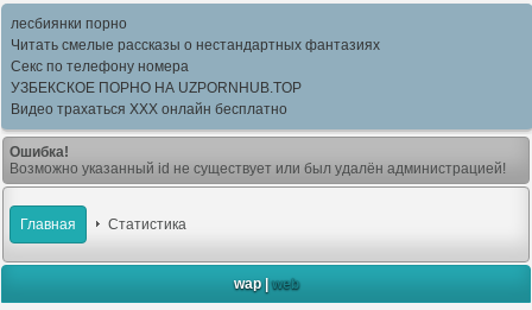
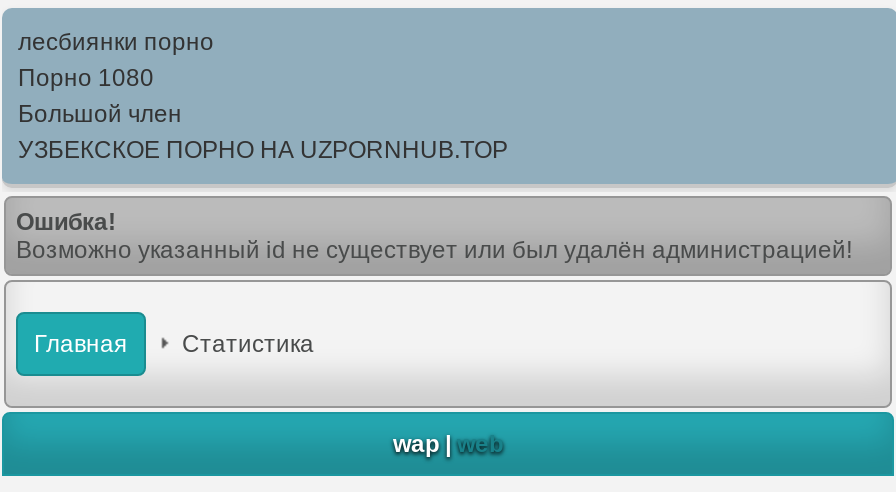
[11,37,380,75] Читать смелые рассказы о нестандартных фантазиях | Секс по телефону номера -> [18,64,182,128] Порно 1080 | Большой член
[11,101,287,118] Видео трахаться XXX онлайн бесплатно -> none

